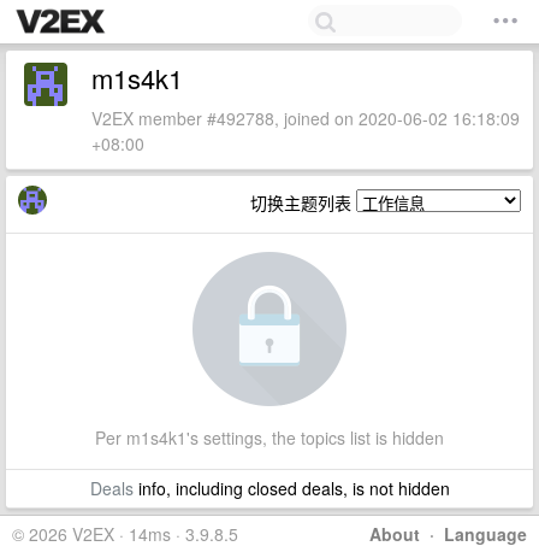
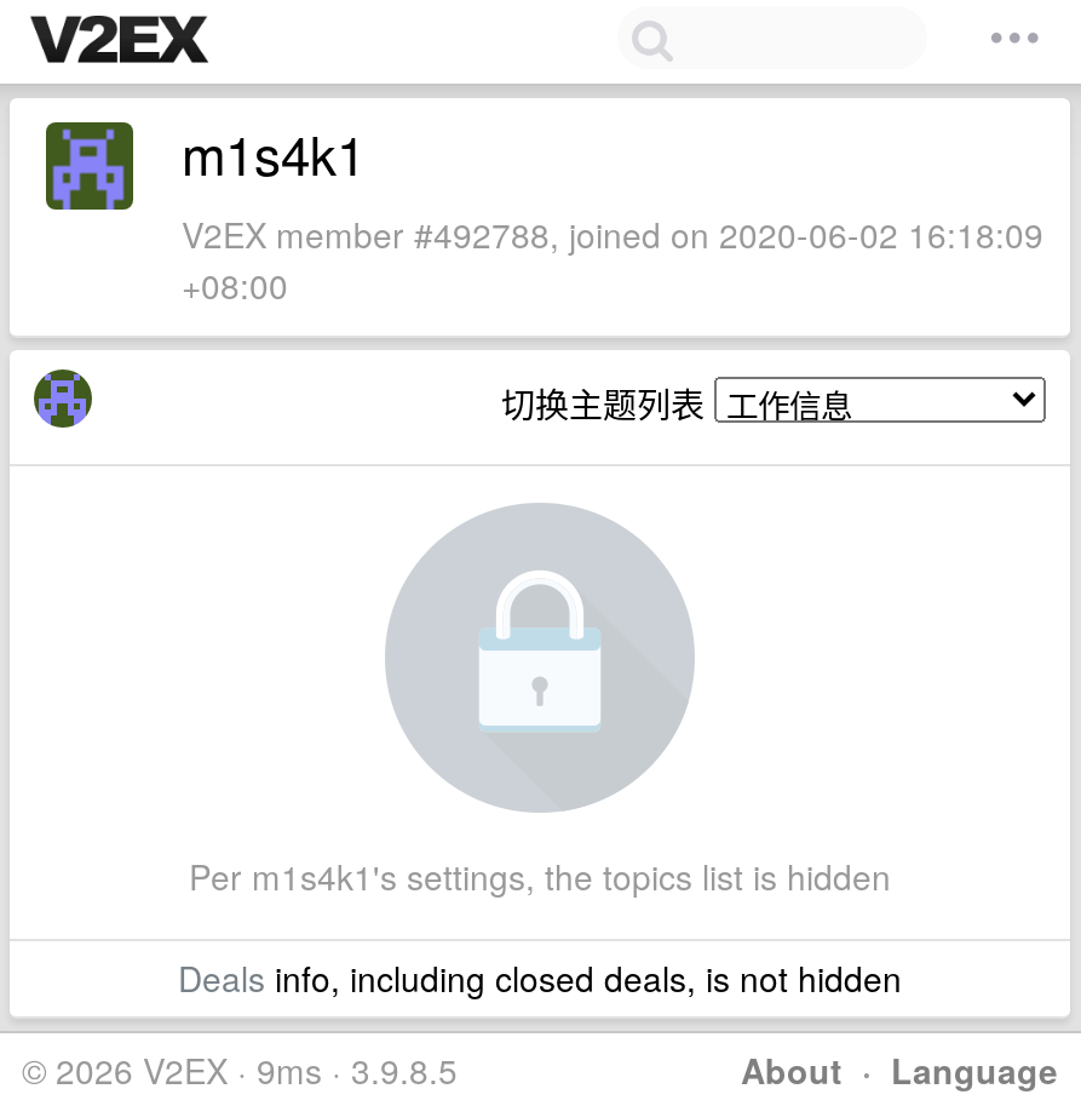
[12,522,238,546] © 2026 V2EX · 14ms · 3.9.8.5 -> [22,1045,458,1094] © 2026 V2EX · 9ms · 3.9.8.5

